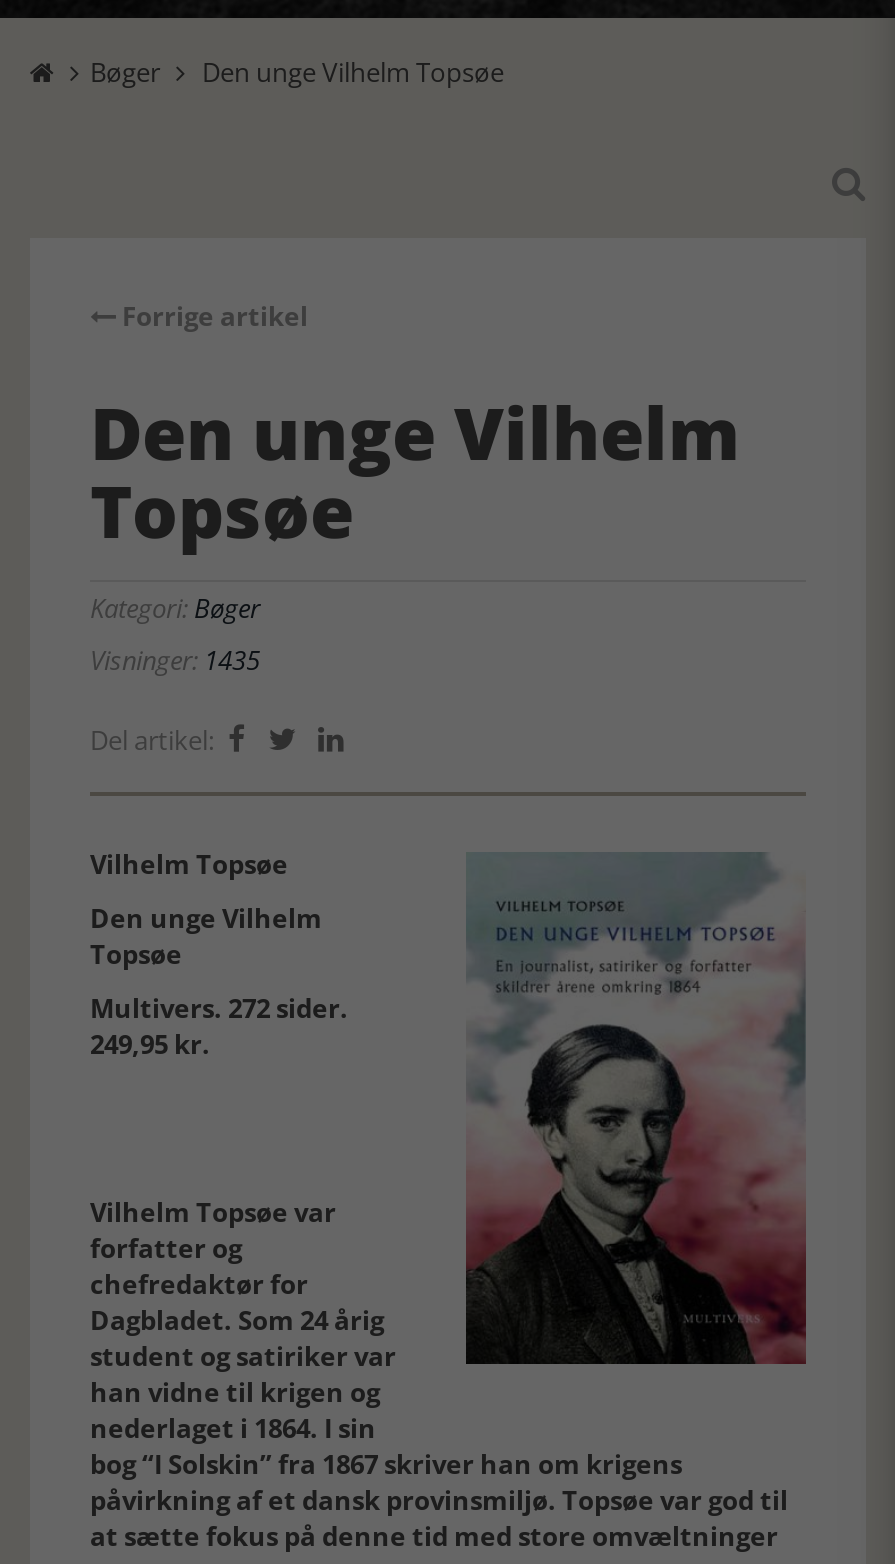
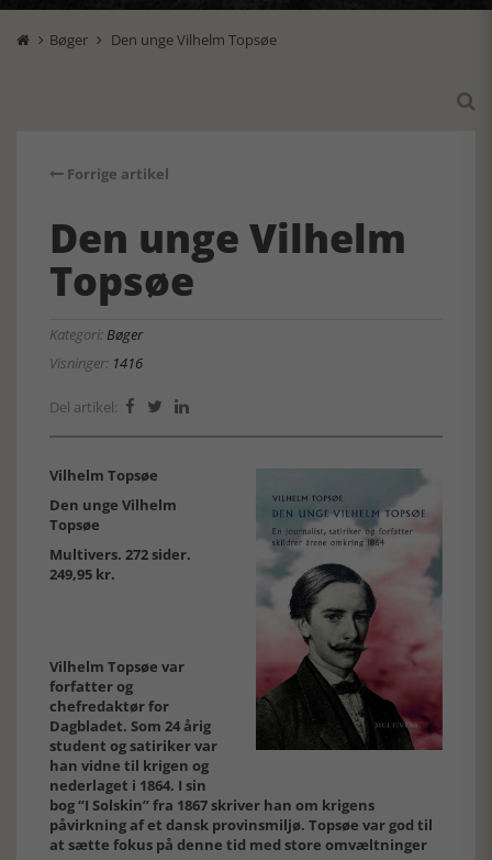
[90,642,260,678] Visninger: 1435 -> [49,353,143,373] Visninger: 1416

